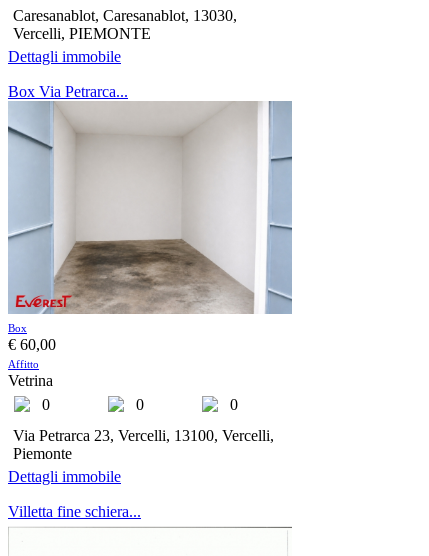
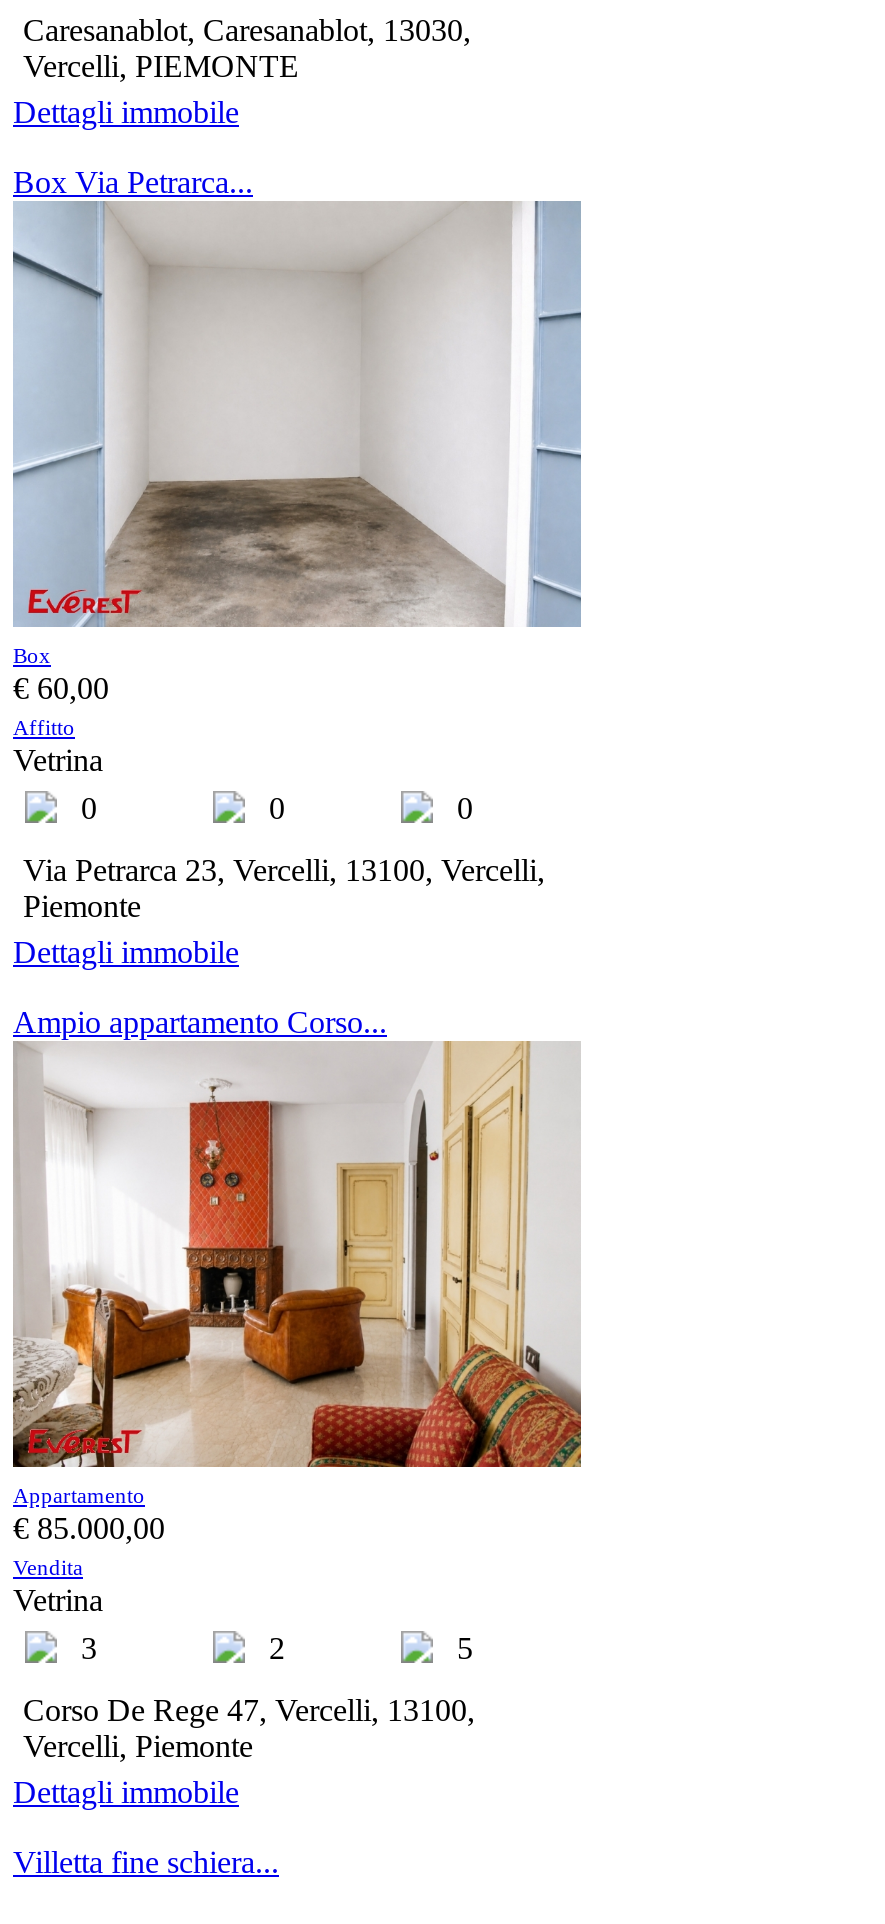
none -> [11,1041,583,1810] [image] | Appartamento | € 85.000,00 | Vendita | Vetrina | 3 | 2 | 5 | Corso De Rege 47, Vercelli, 13100, | Vercelli, Piemonte | Dettagli immobile
none -> [13,1006,387,1040] Ampio appartamento Corso...

